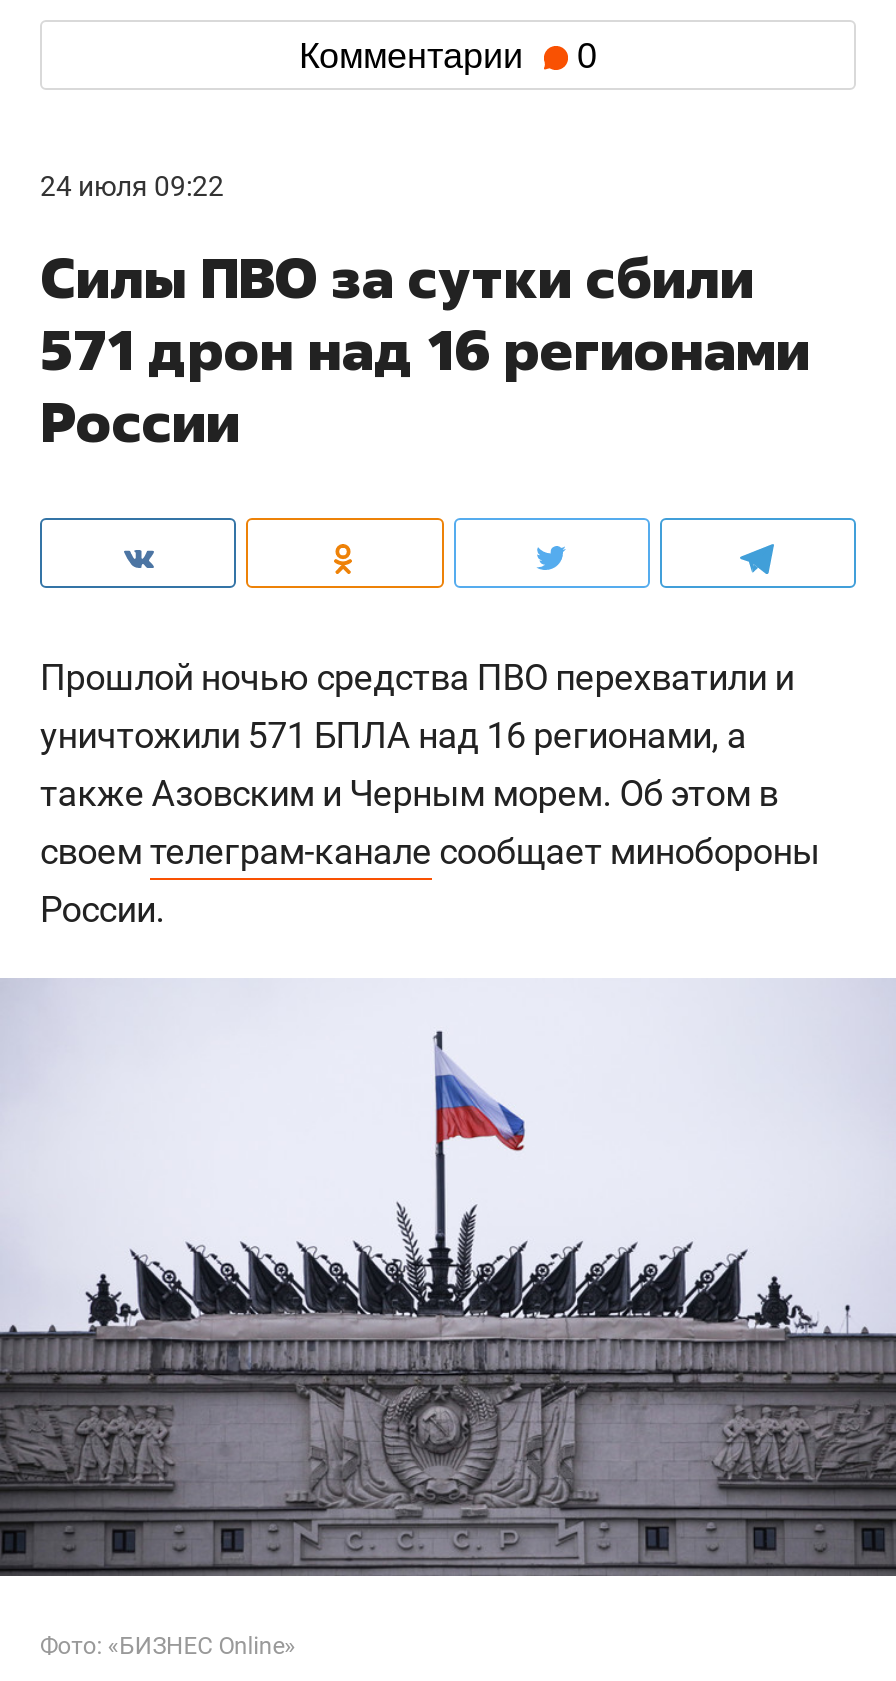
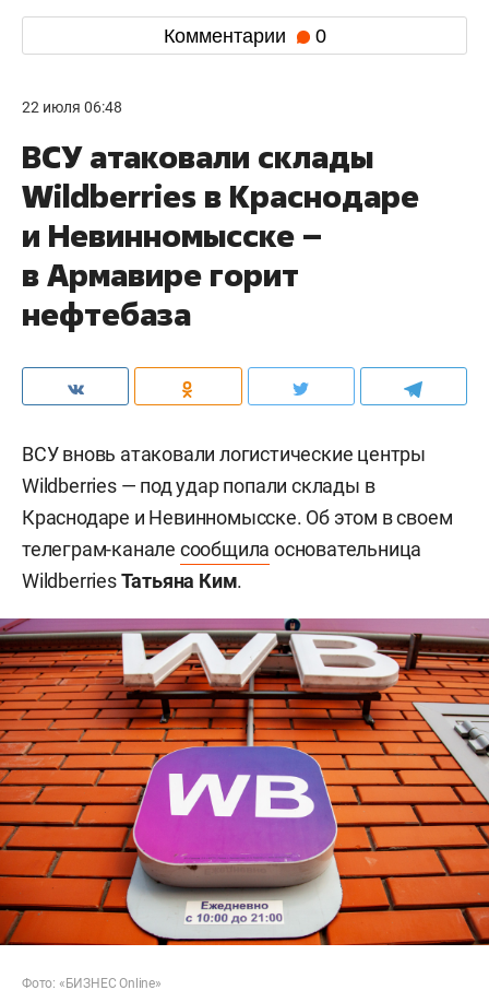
[40,171,224,203] 24 июля 09:22 -> [22,99,122,116] 22 июля 06:48
[40,241,810,459] Силы ПВО за сутки сбили | 571 дрон над 16 регионами | России -> [22,137,419,335] ВСУ атаковали склады | Wildberries в Краснодаре | и Невинномысске – | в Армавире горит | нефтебаза
[40,657,820,931] Прошлой ночью средства ПВО перехватили и | уничтожили 571 БПЛА над 16 регионами, а | также Азовским и Черным морем. Об этом в | своем телеграм-канале сообщает минобороны | России. -> [22,443,452,593] ВСУ вновь атаковали логистические центры | Wildberries — под удар попали склады в | Краснодаре и Невинномысске. Об этом в своем | телеграм-канале сообщила основательница | Wildberries Татьяна Ким.
[6,980,890,1578] [image] -> [3,617,486,946] [image]

